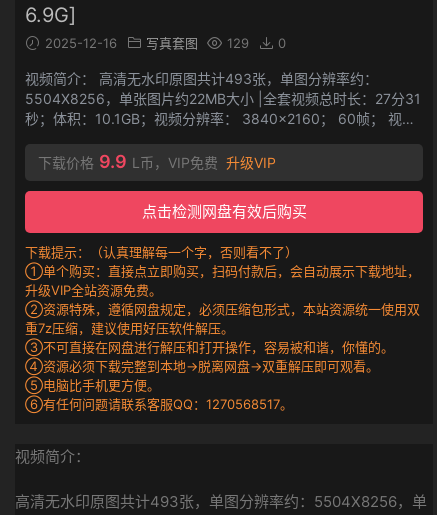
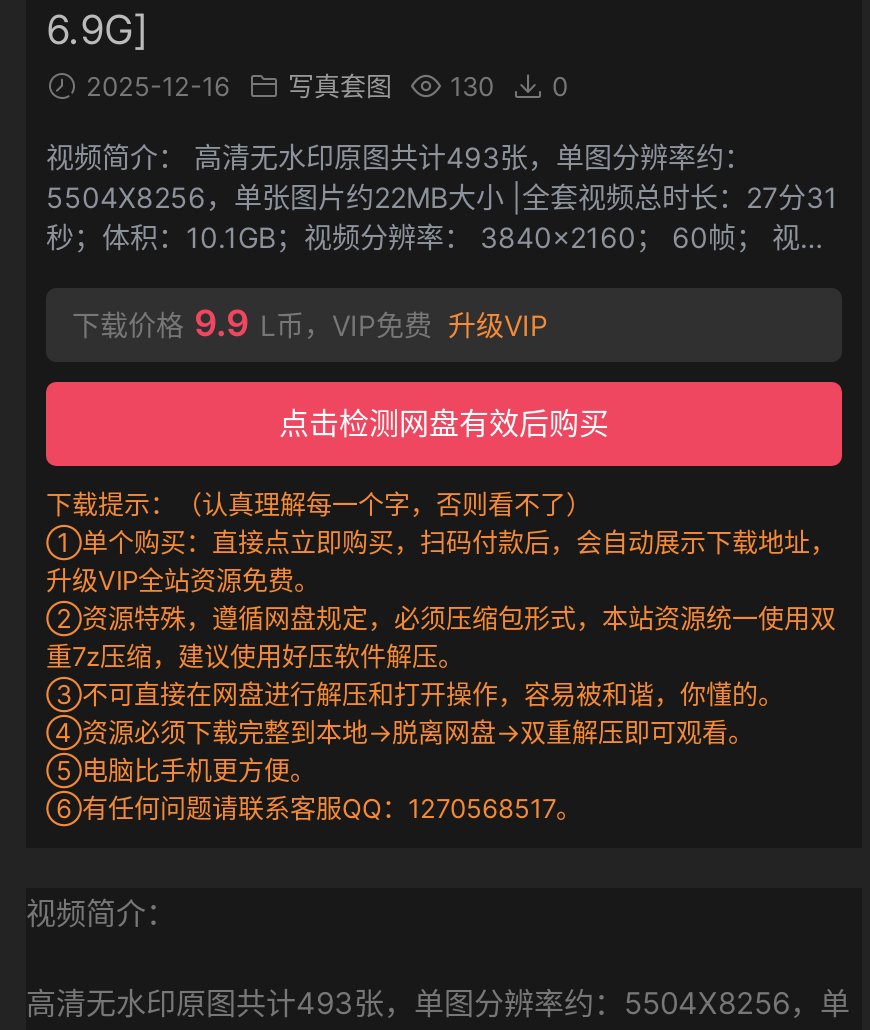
[41,35,286,51] 2025-12-16 写真套图 129 0 -> [78,70,568,102] 2025-12-16 写真套图 130 0

